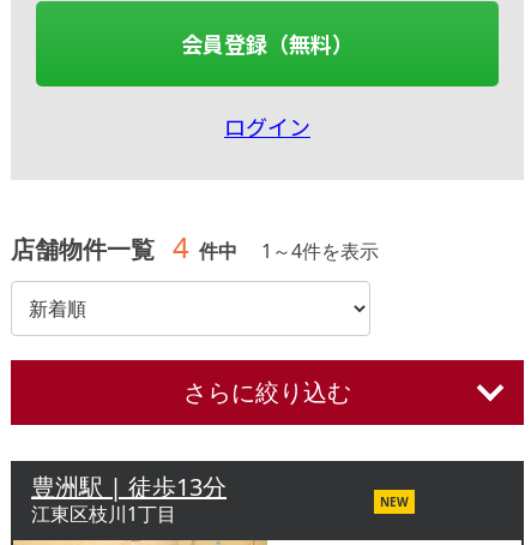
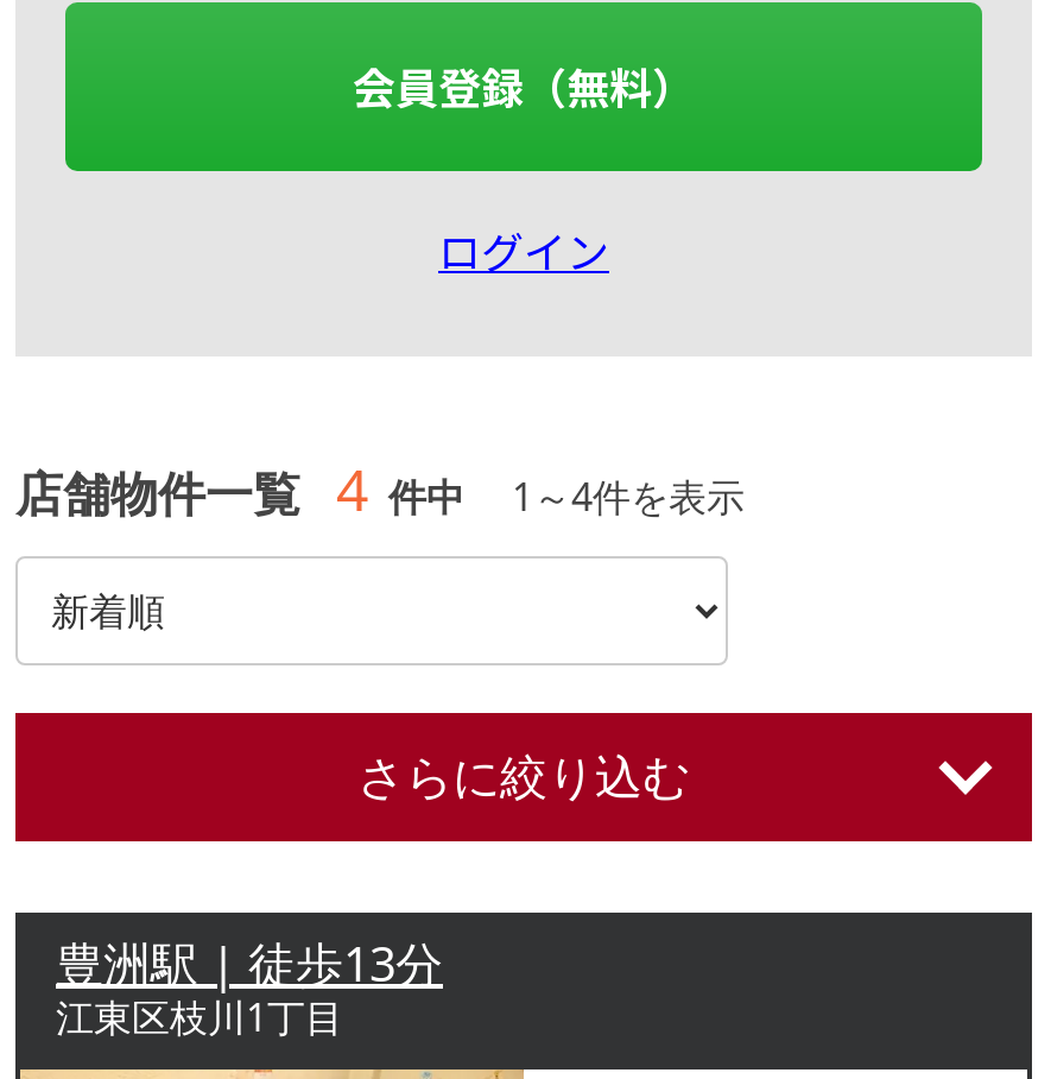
[380,493,408,510] NEW -> none

